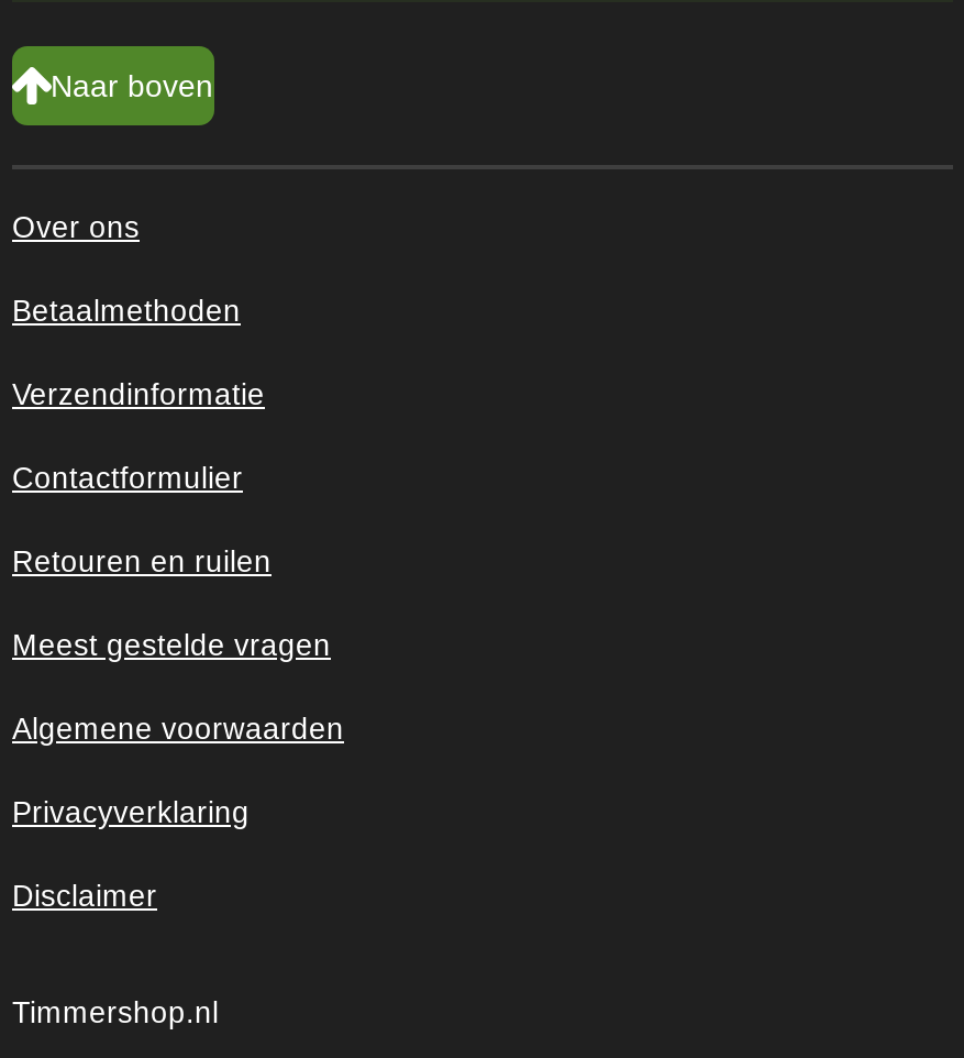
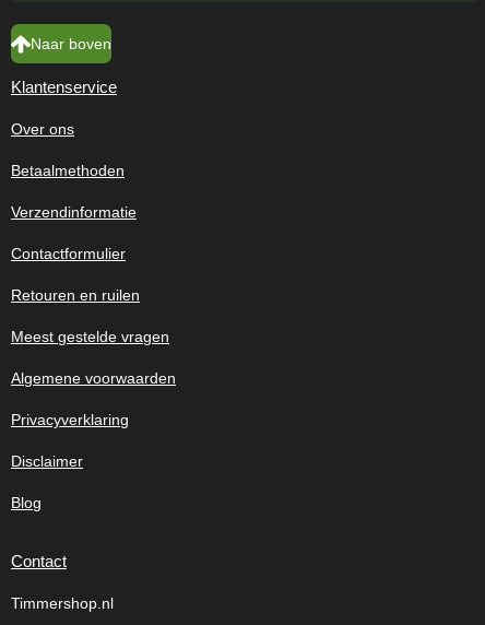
none -> [11,78,117,96] Klantenservice
none -> [11,495,67,570] Blog | Contact

